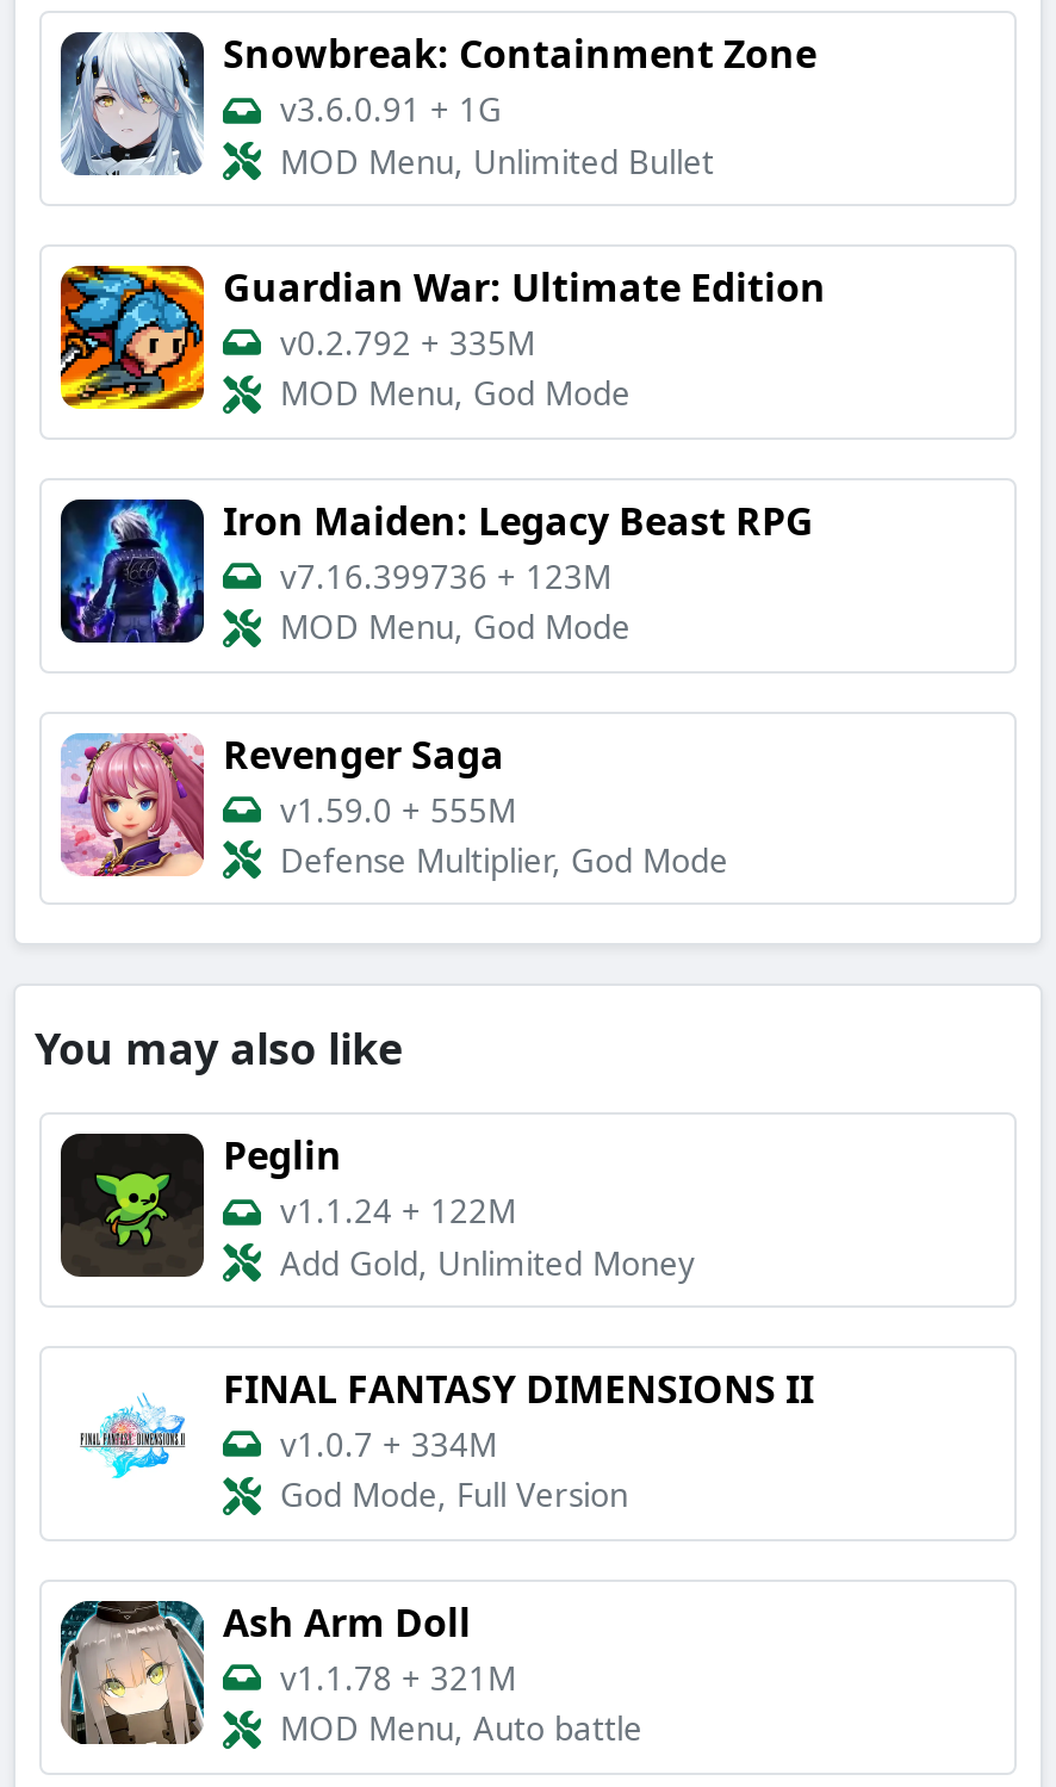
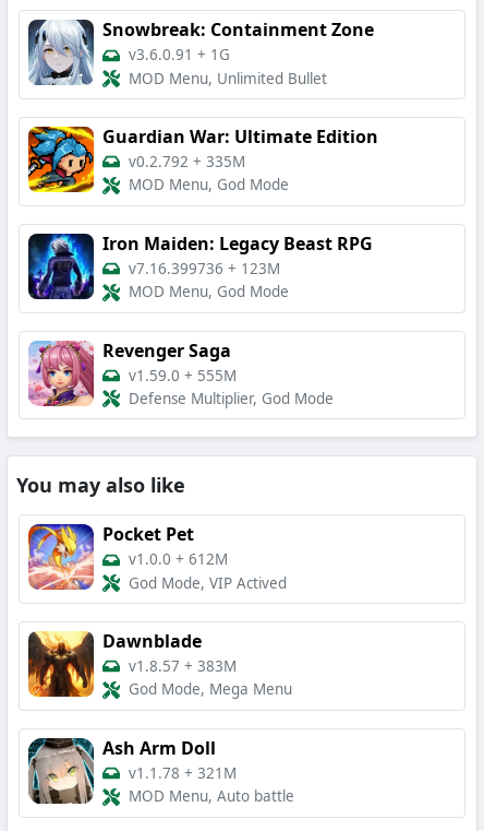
[58,1129,695,1284] [image] | Peglin | v1.1.24 + 122M | Add Gold, Unlimited Money -> [27,522,287,593] [image] | Pocket Pet | v1.0.0 + 612M | God Mode, VIP Actived
[61,1363,814,1517] [image] | FINAL FANTASY DIMENSIONS II | v1.0.7 + 334M | God Mode, Full Version -> [27,629,292,700] [image] | Dawnblade | v1.8.57 + 383M | God Mode, Mega Menu

